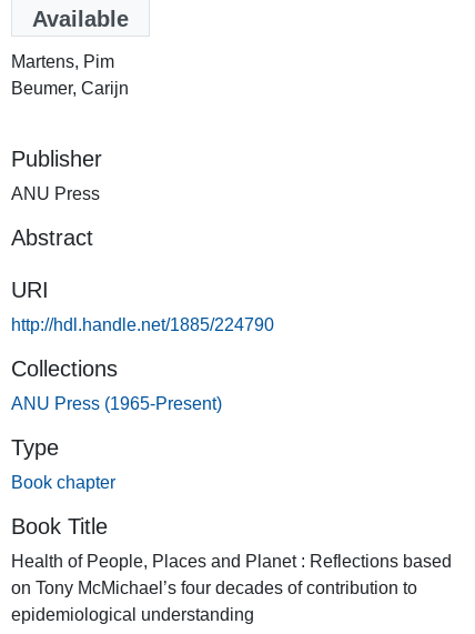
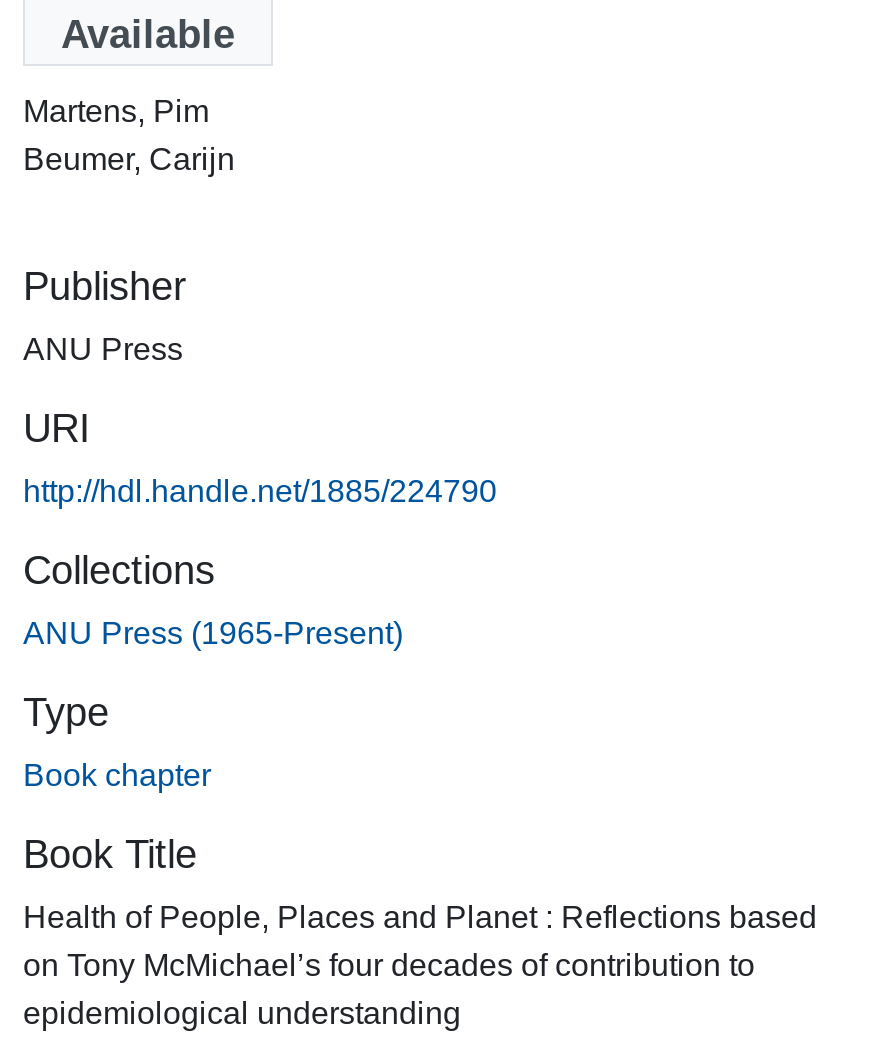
[11,225,93,250] Abstract -> none

